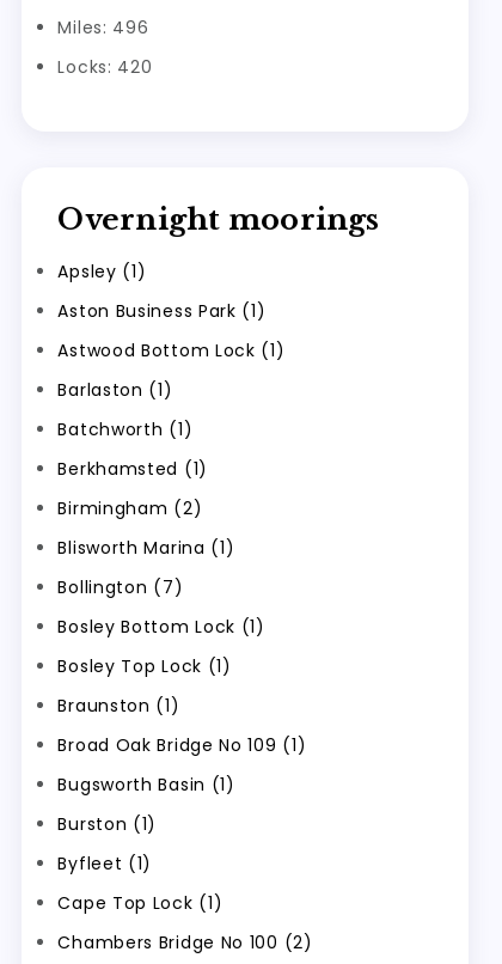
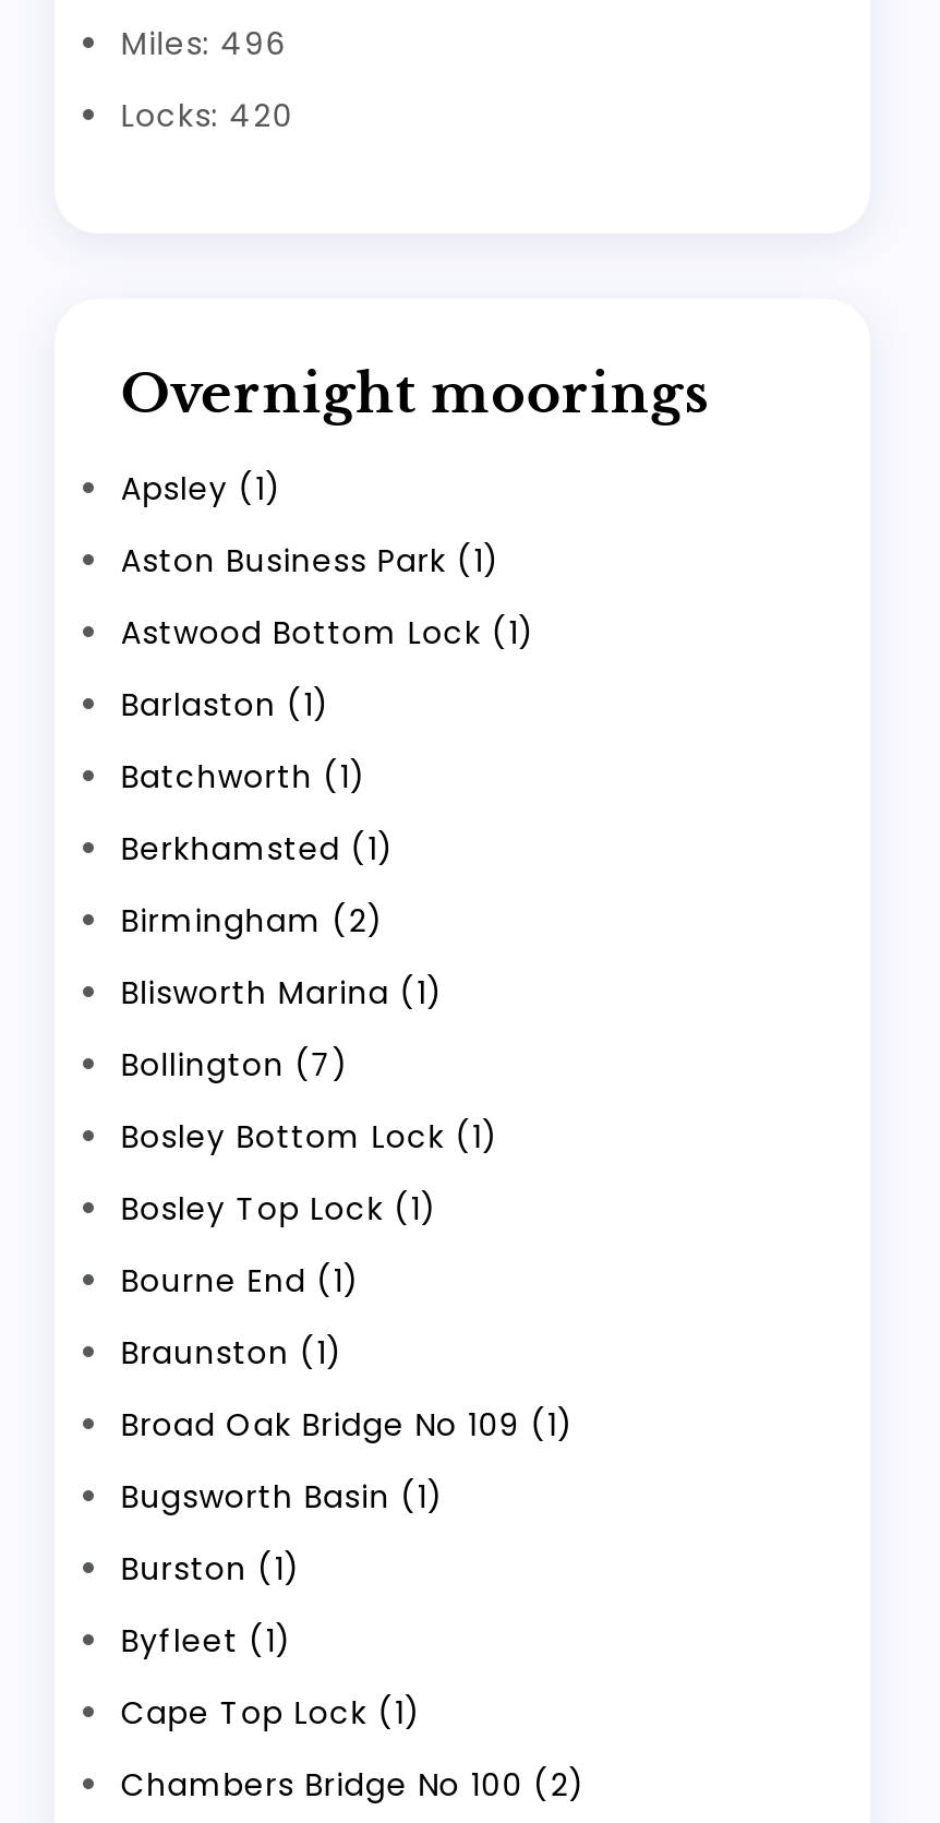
none -> [121,1259,360,1302] Bourne End (1)

